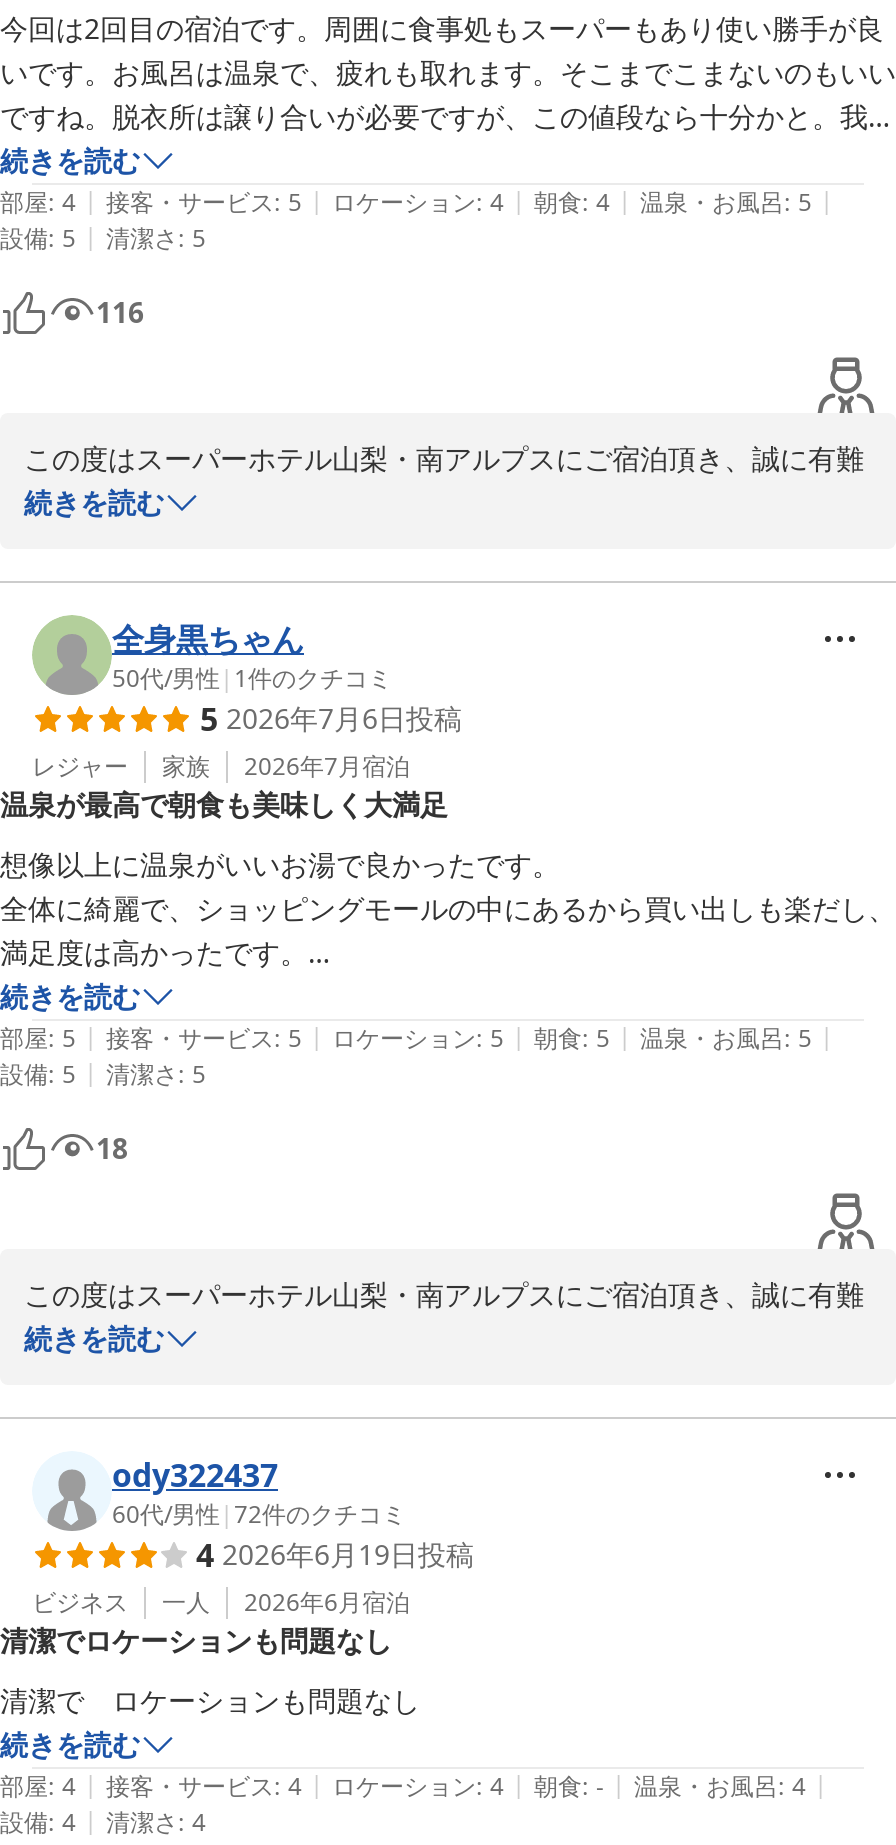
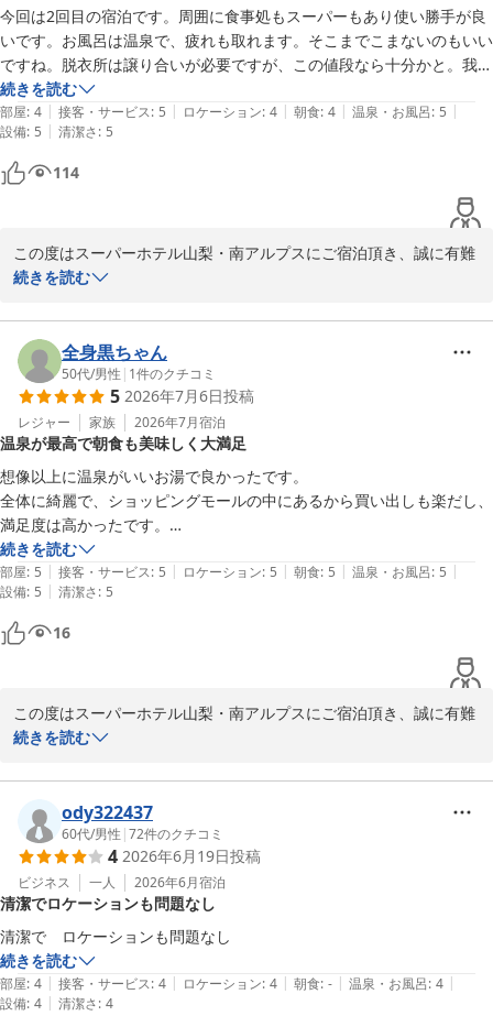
[96,293,144,331] 116 -> [53,162,79,183] 114
[96,1129,128,1167] 18 -> [53,622,70,643] 16

